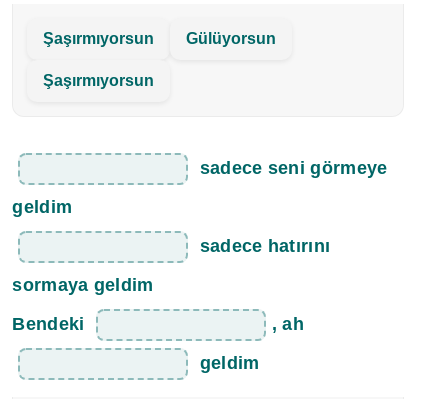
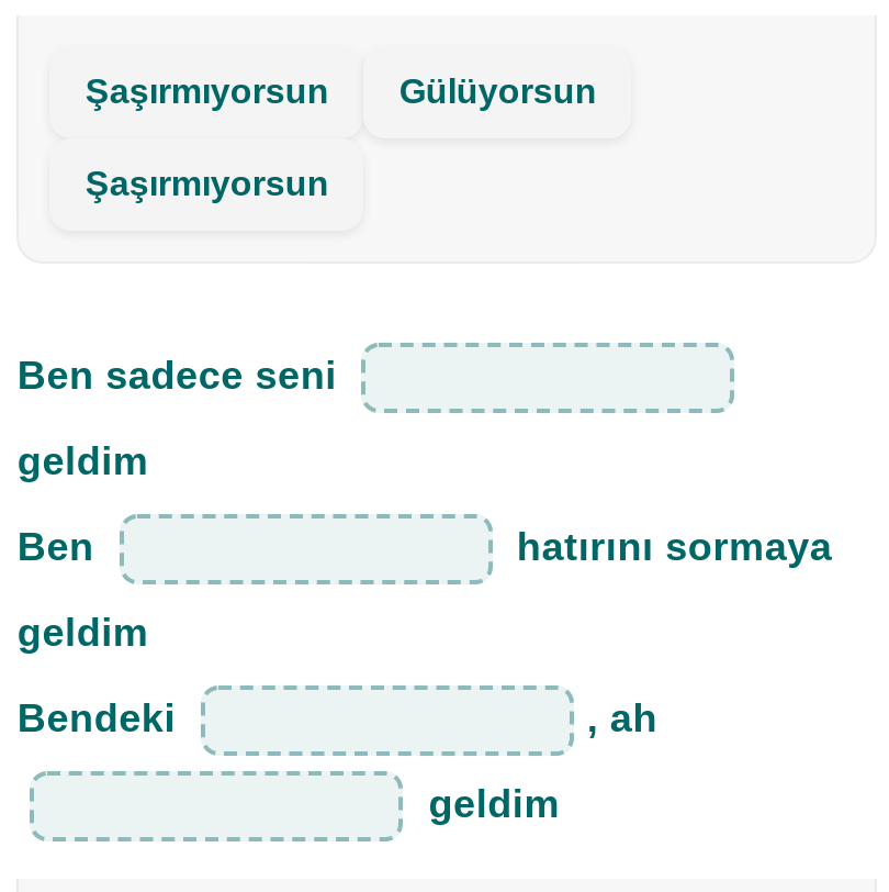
[194,158,387,178] sadece seni görmeye -> [17,353,348,397] Ben sadece seni
[194,236,330,256] sadece hatırını -> [17,525,832,569] Ben | hatırını sormaya
[12,275,154,295] sormaya geldim -> [17,610,149,654] geldim

